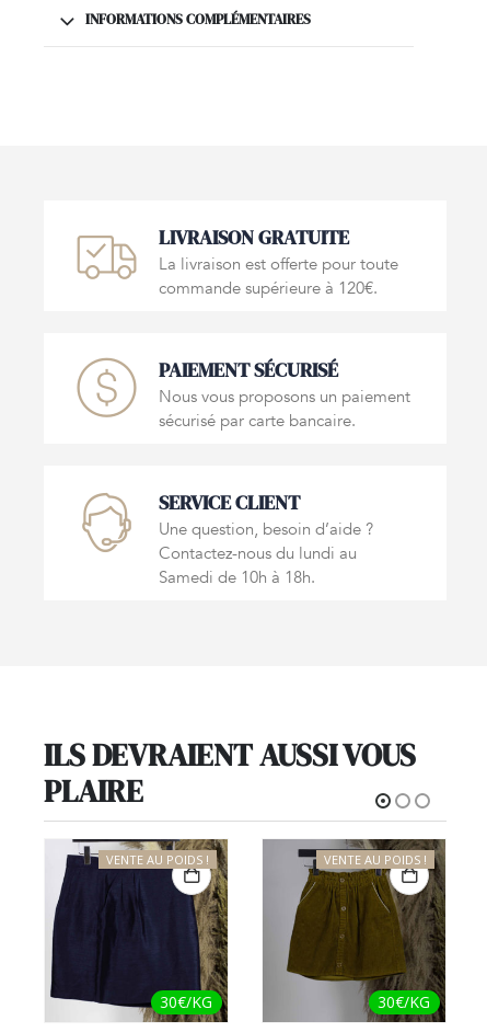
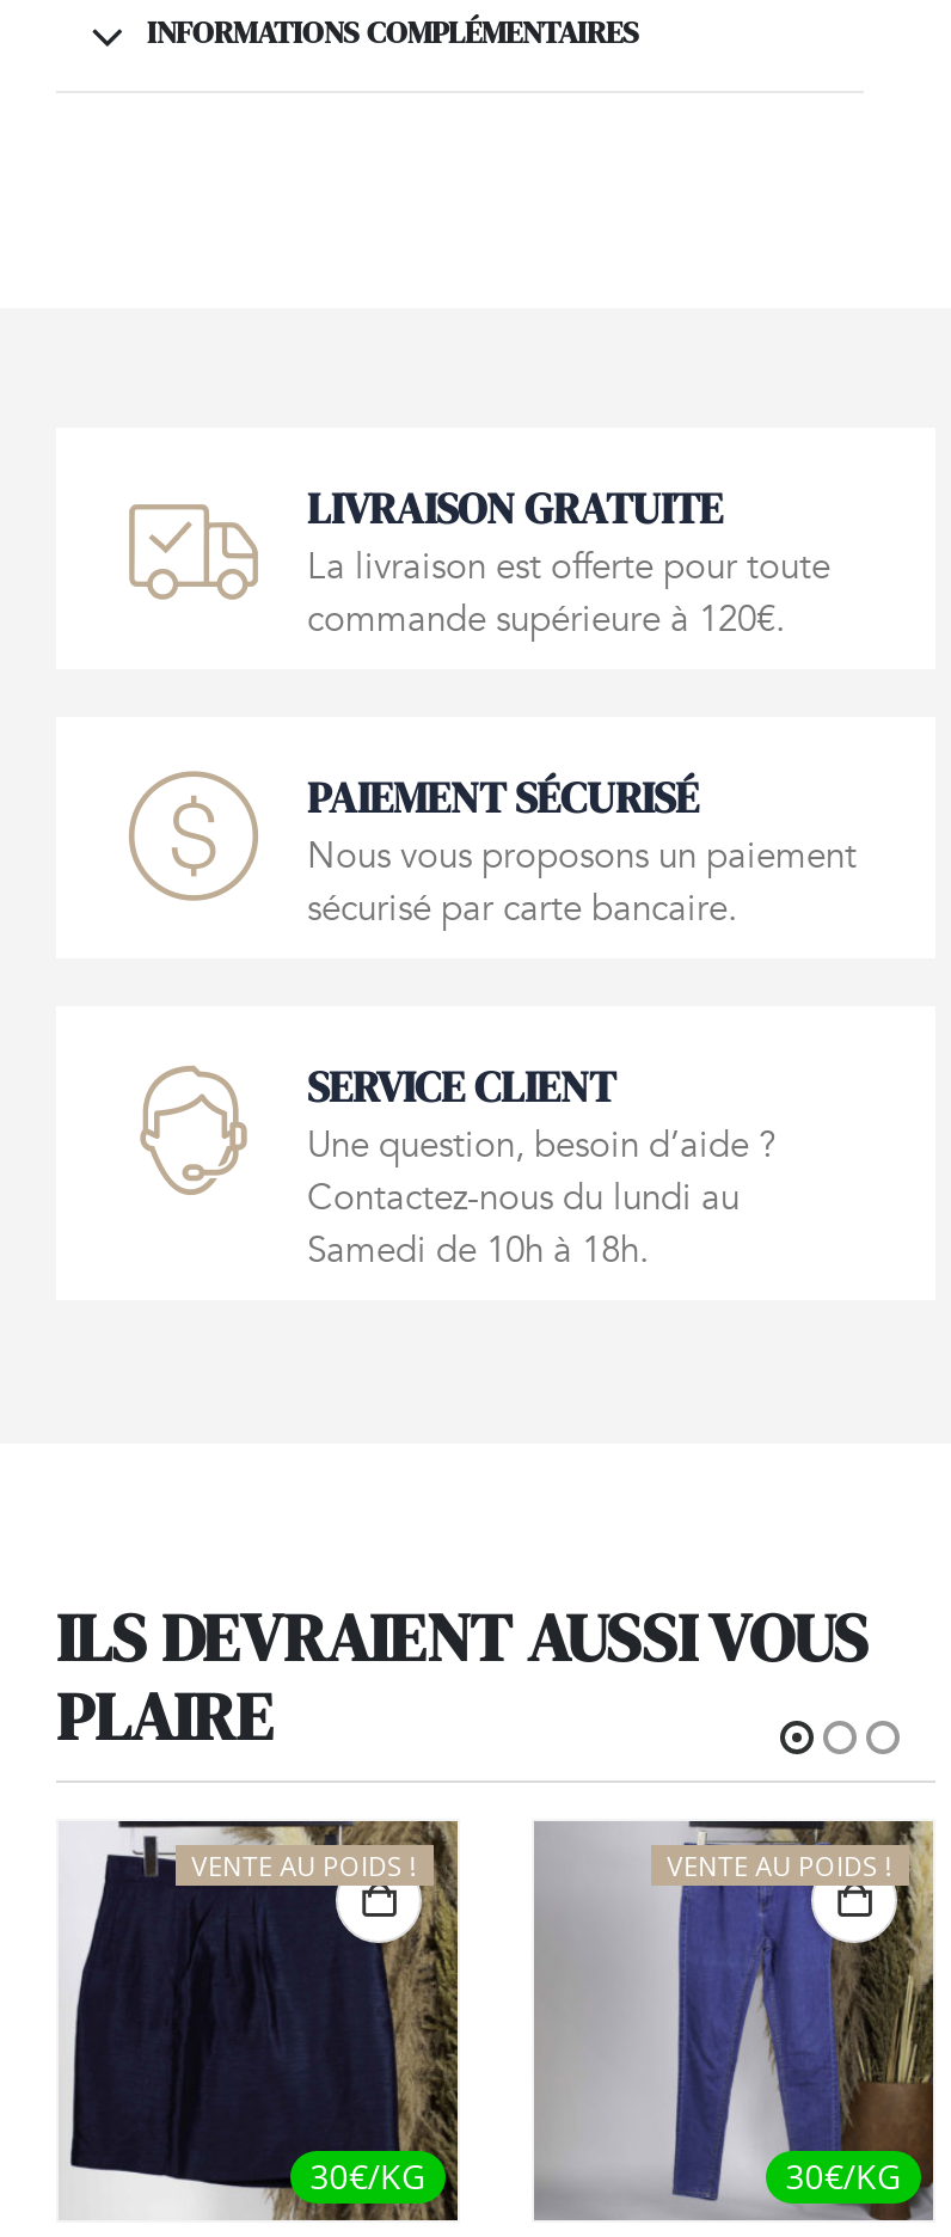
[277,839,445,1022] [image] -> [558,1821,935,2223] [image]

